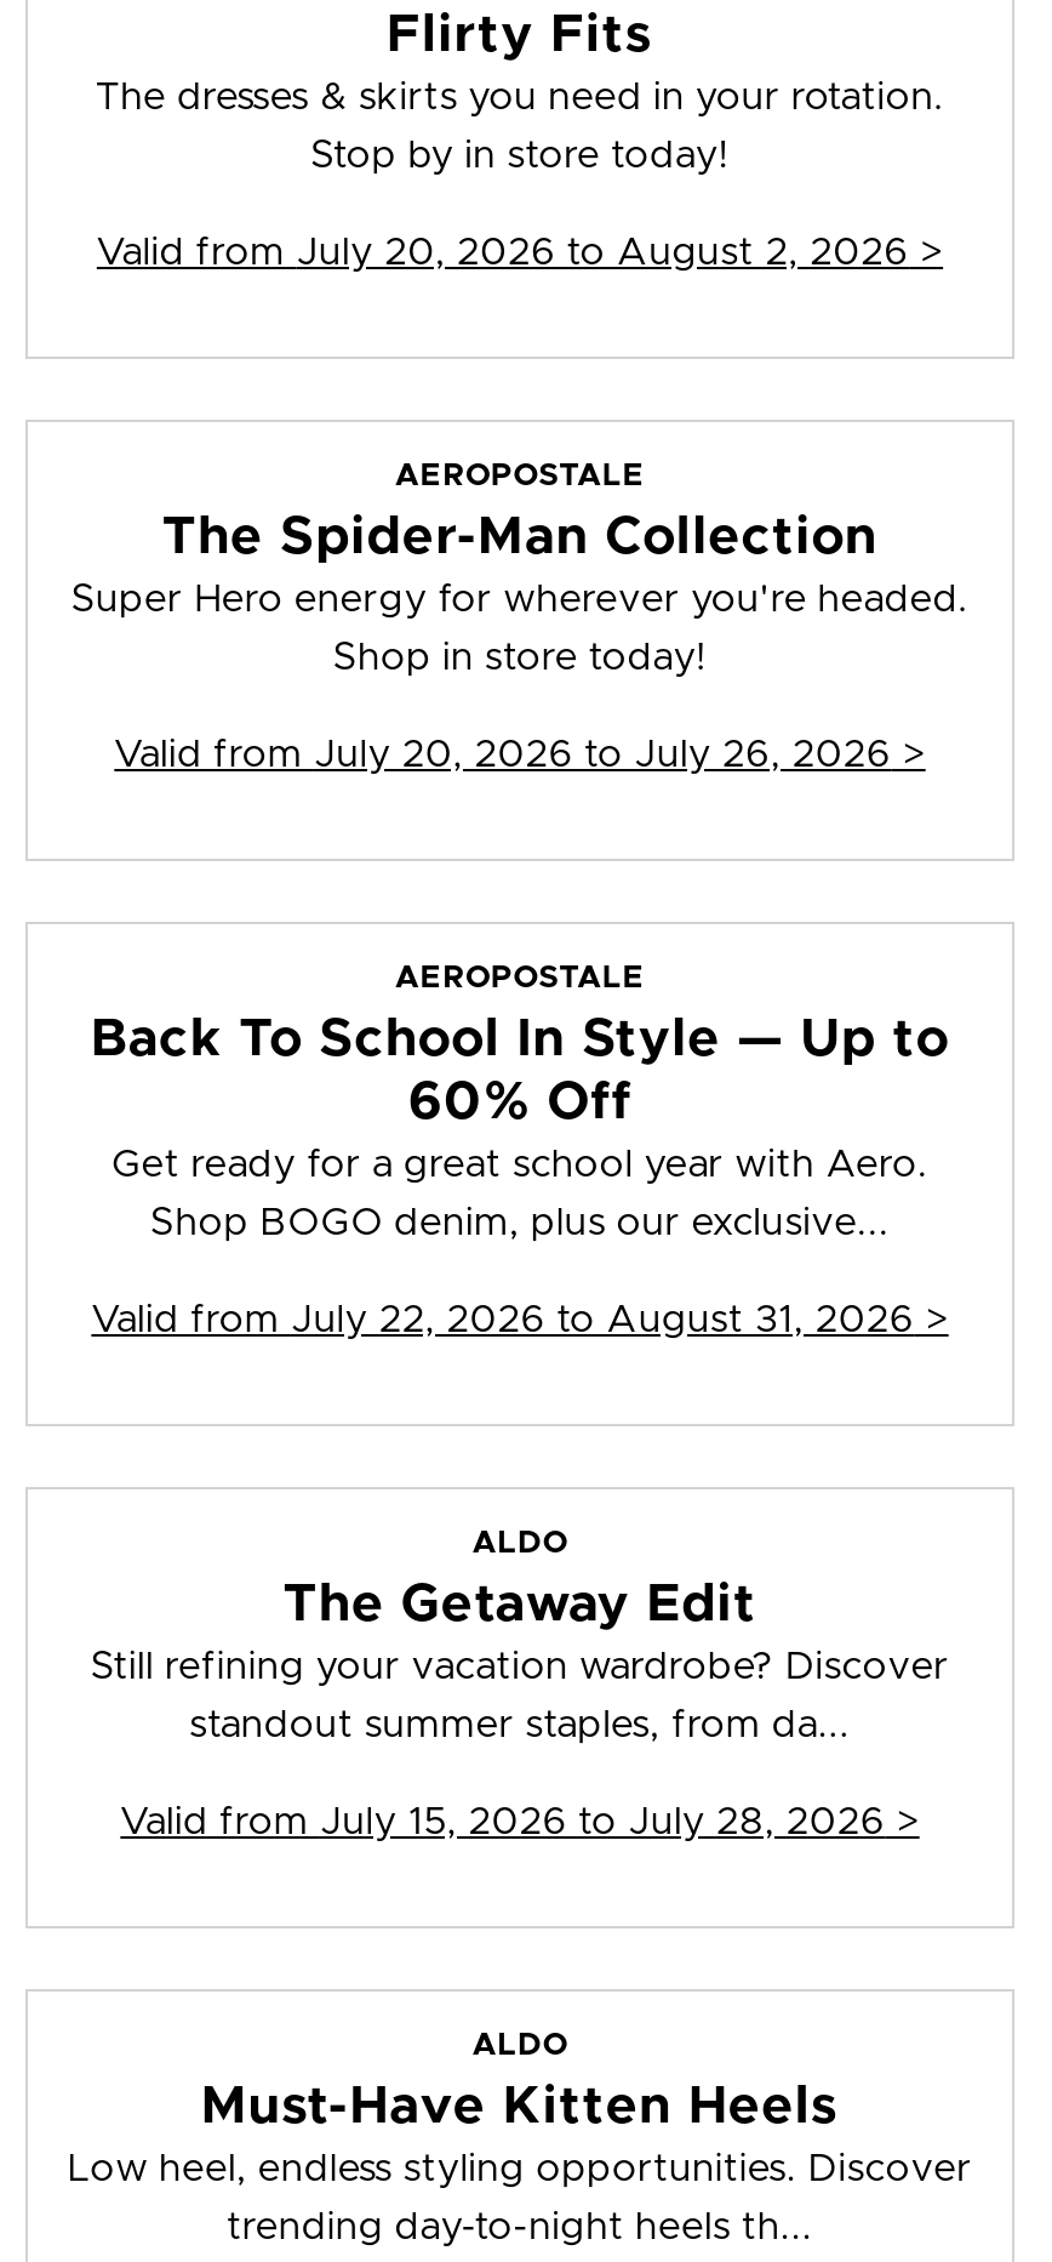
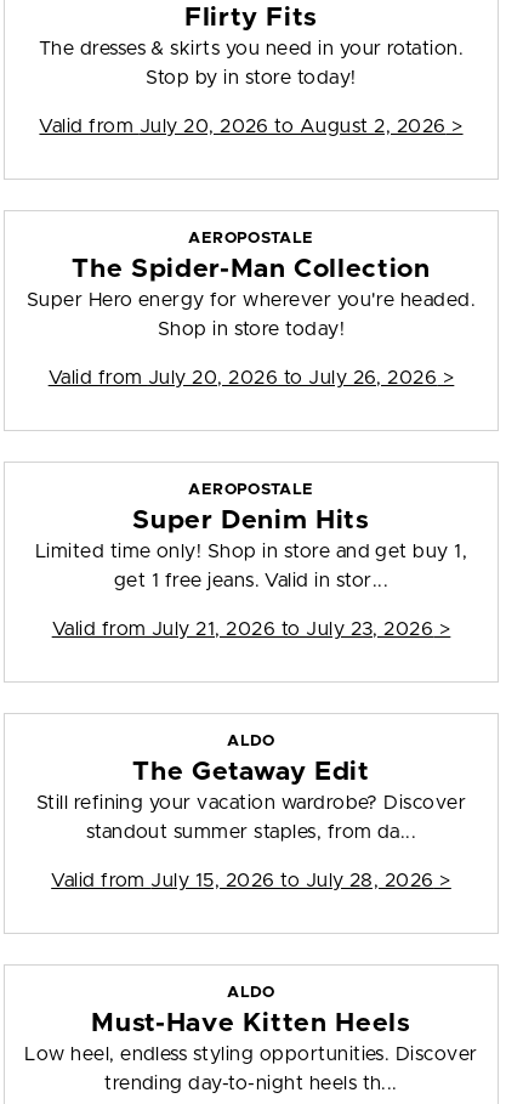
[91,1014,949,1184] Back To School In Style — Up to | 60% Off | Get ready for a great school year with Aero. -> [35,508,468,561] Super Denim Hits | Limited time only! Shop in store and get buy 1,
[150,1204,890,1242] Shop BOGO denim, plus our exclusive... -> [114,571,389,591] get 1 free jeans. Valid in stor...
[91,1301,948,1339] Valid from July 22, 2026 to August 31, 2026 > -> [52,620,451,639] Valid from July 21, 2026 to July 23, 2026 >

